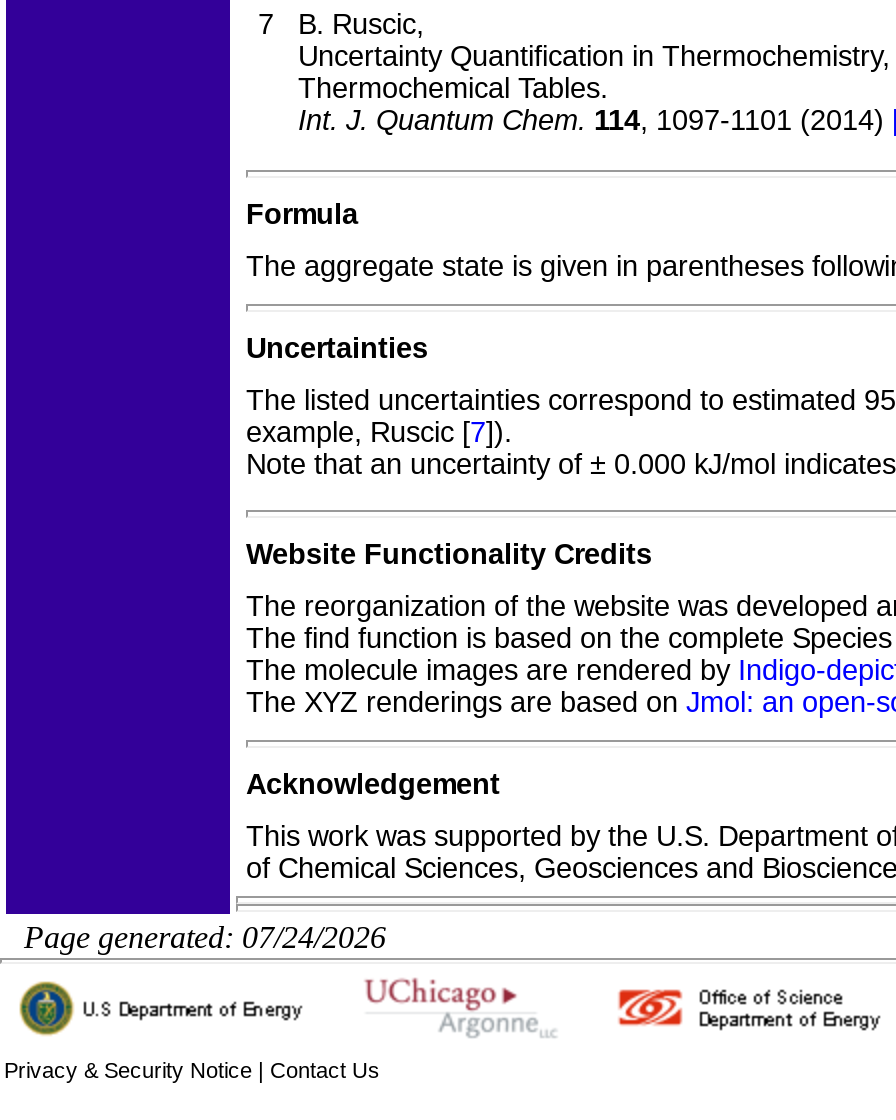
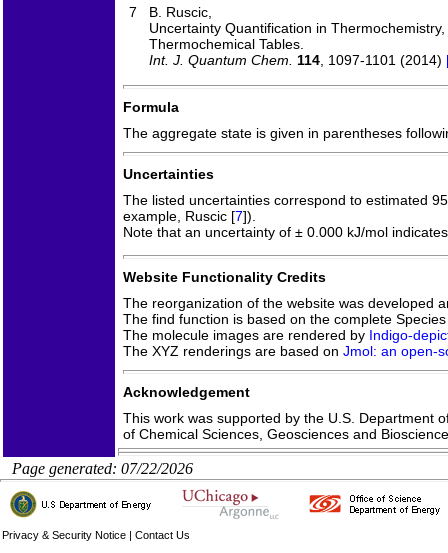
[24,920,386,954] Page generated: 07/24/2026 -> [12,460,193,477] Page generated: 07/22/2026

